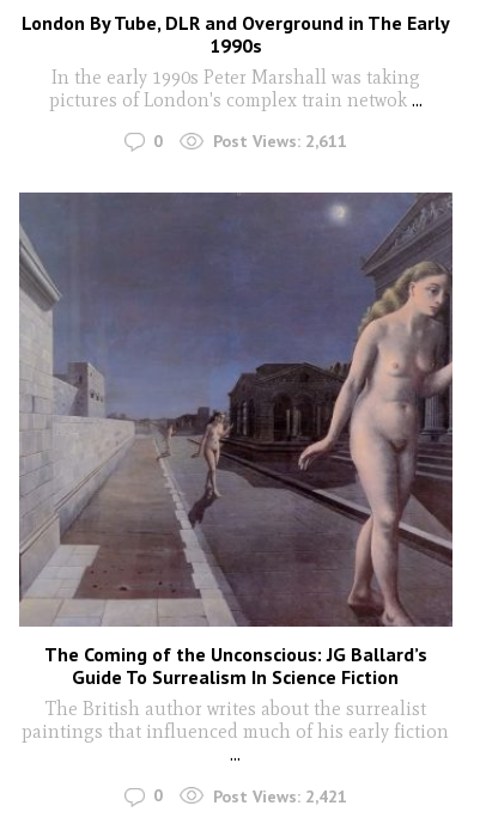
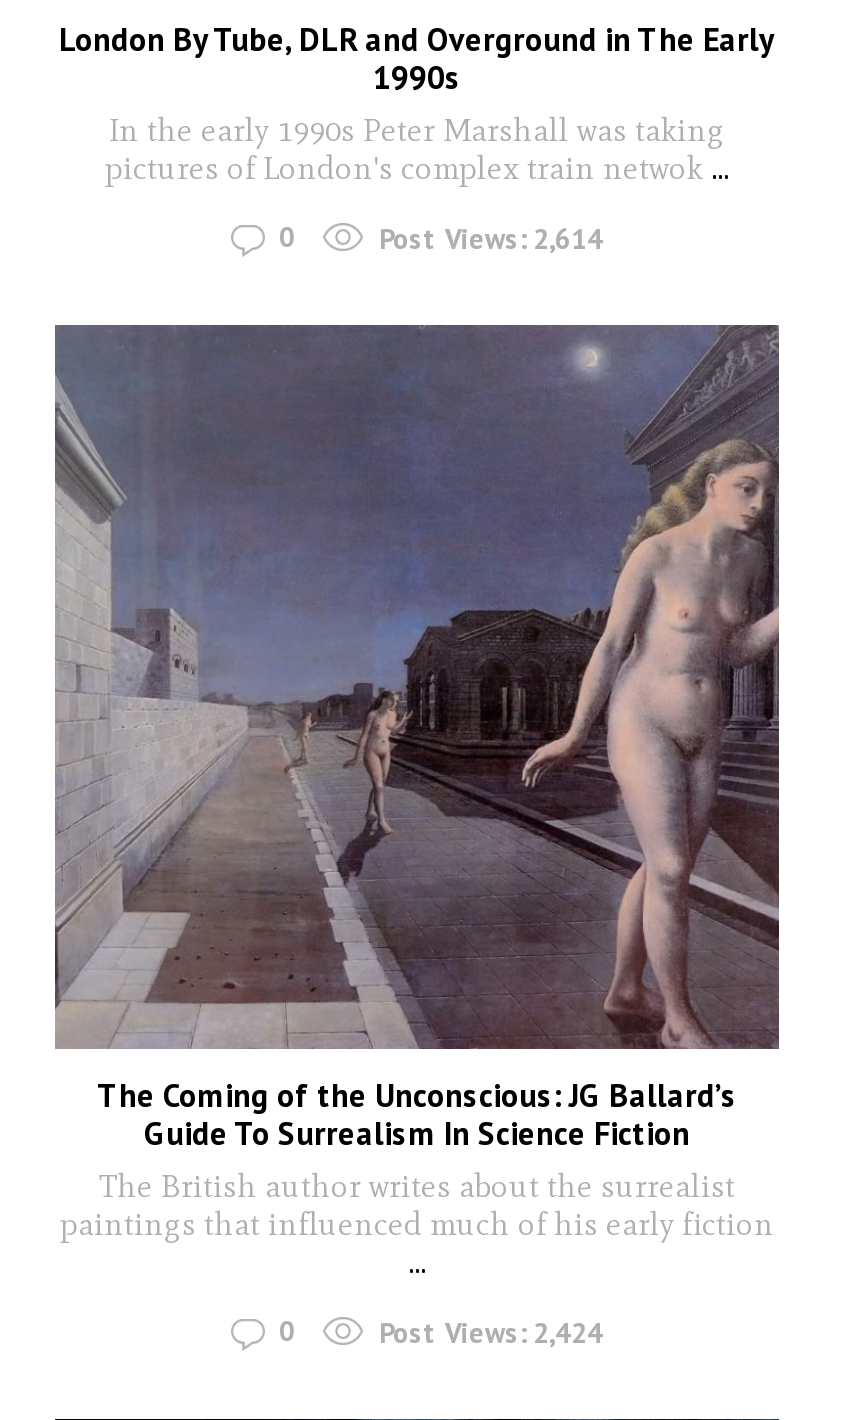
[213,131,347,152] Post Views: 2,611 -> [379,220,603,256] Post Views: 2,614
[213,785,347,807] Post Views: 2,421 -> [379,1315,603,1351] Post Views: 2,424

